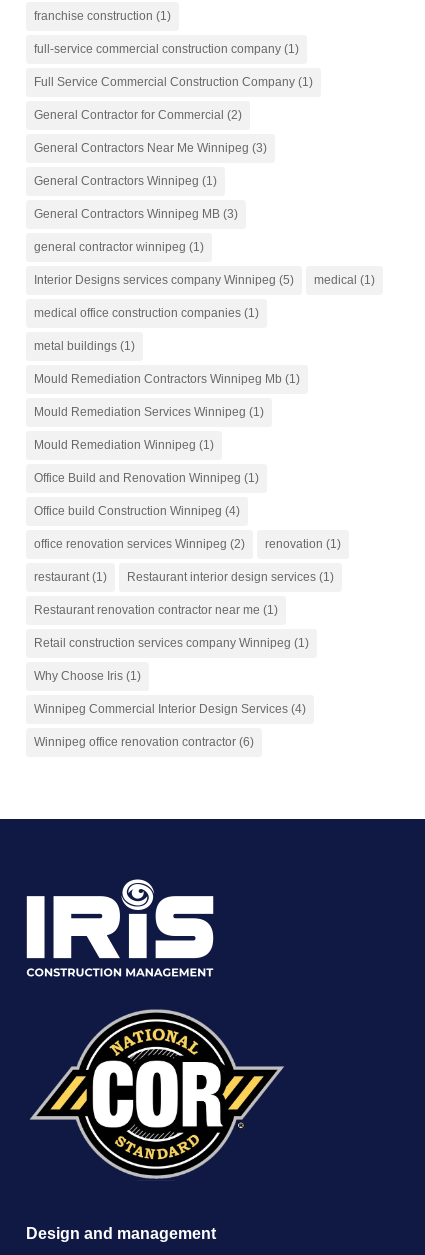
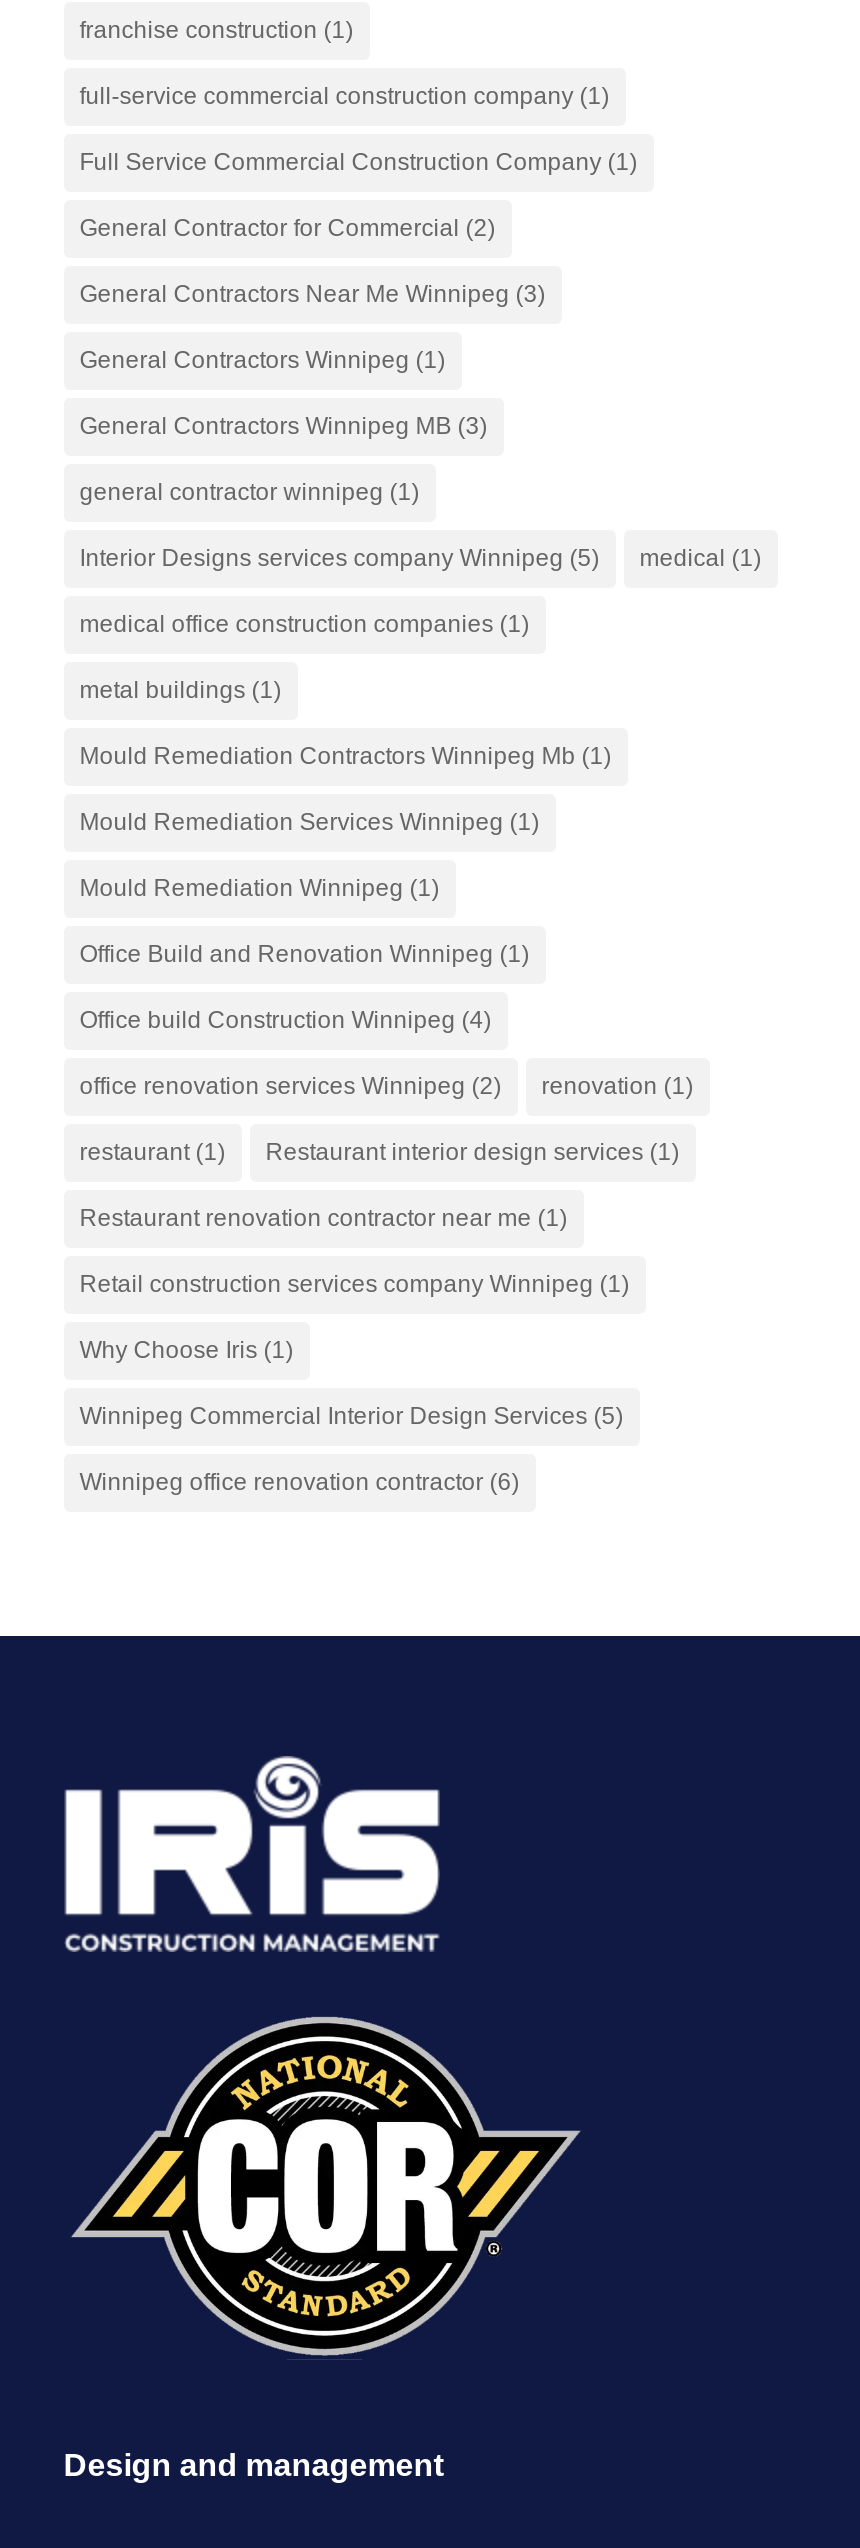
[34,702,306,716] Winnipeg Commercial Interior Design Services (4) -> [80,1402,624,1430] Winnipeg Commercial Interior Design Services (5)

